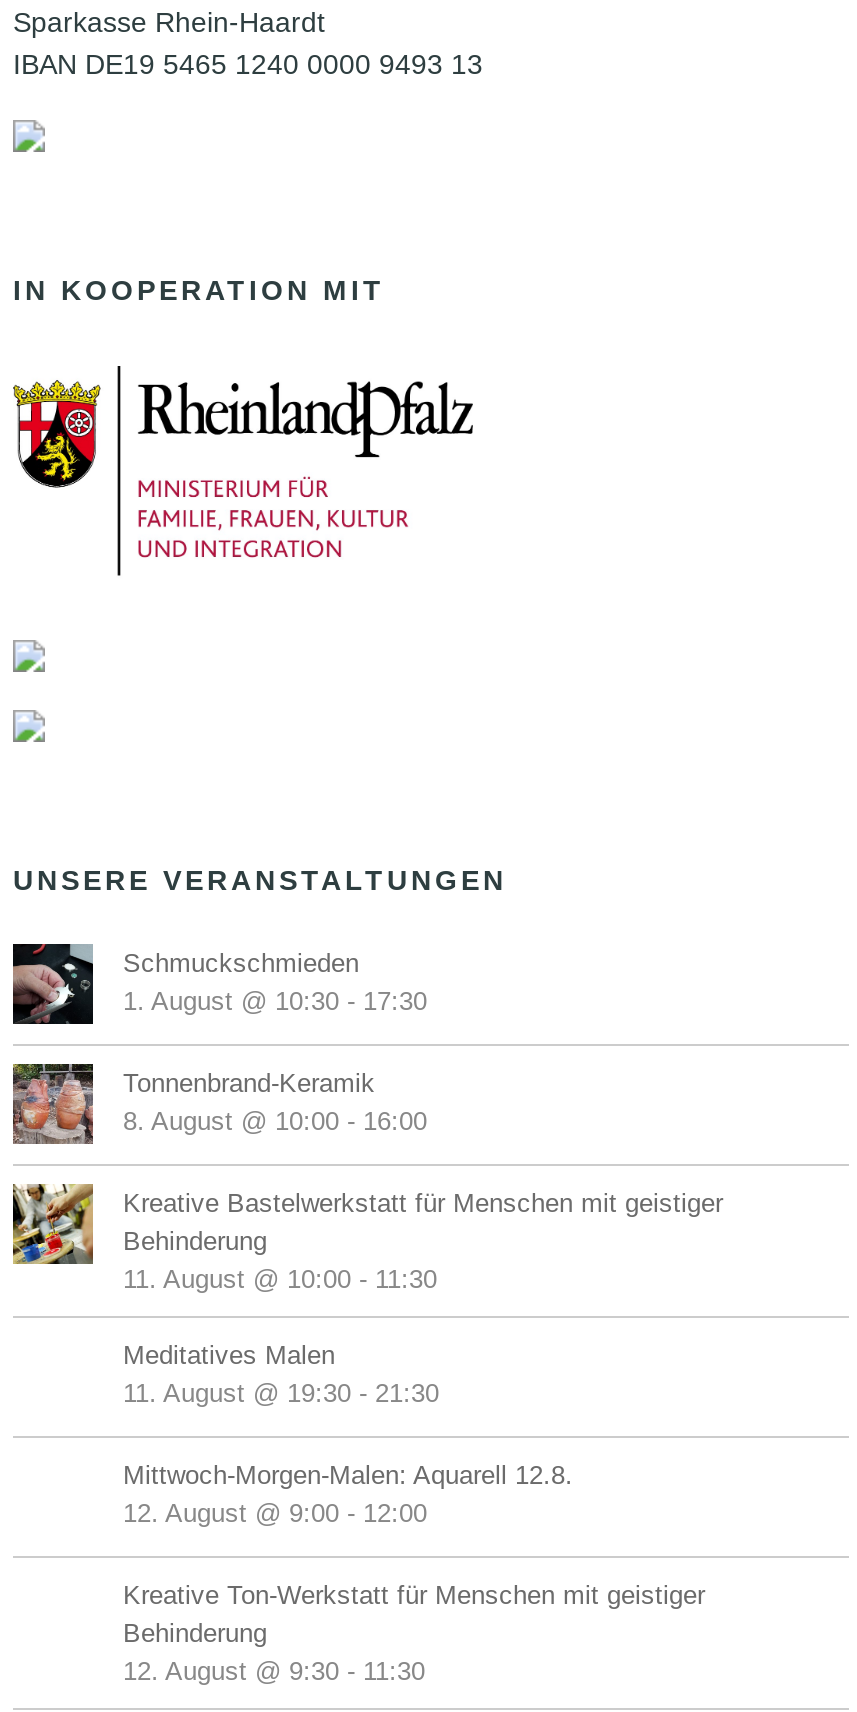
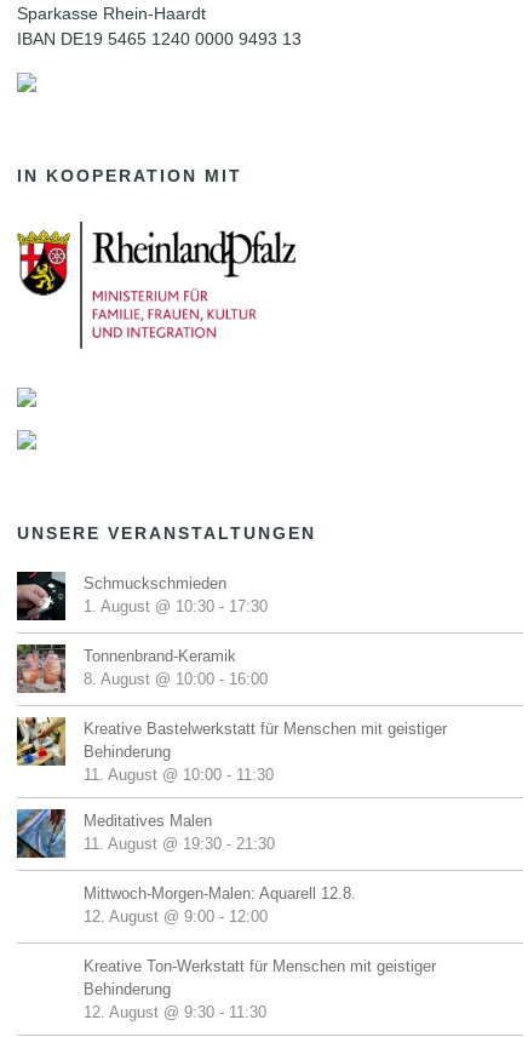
none -> [16,808,67,859] [image]

